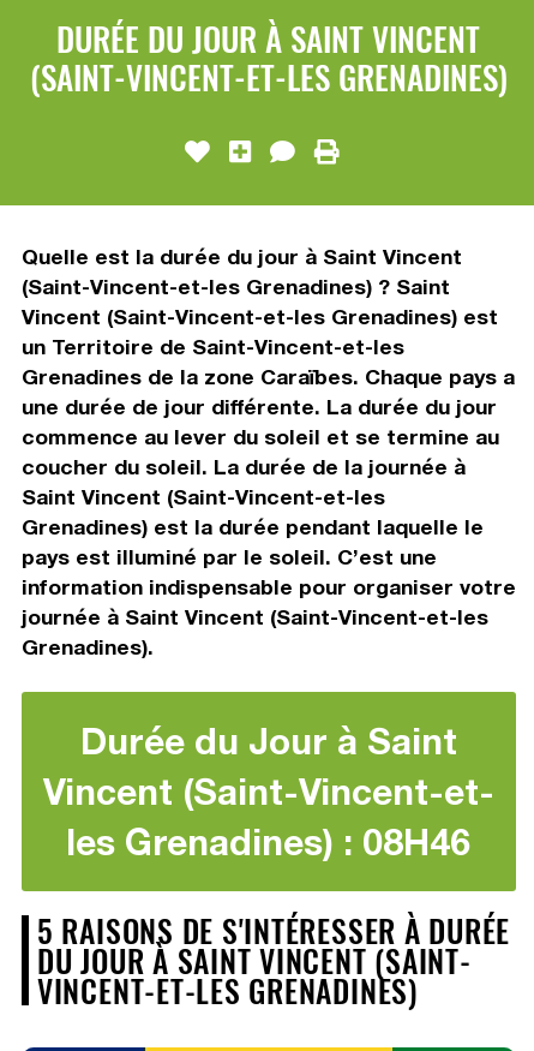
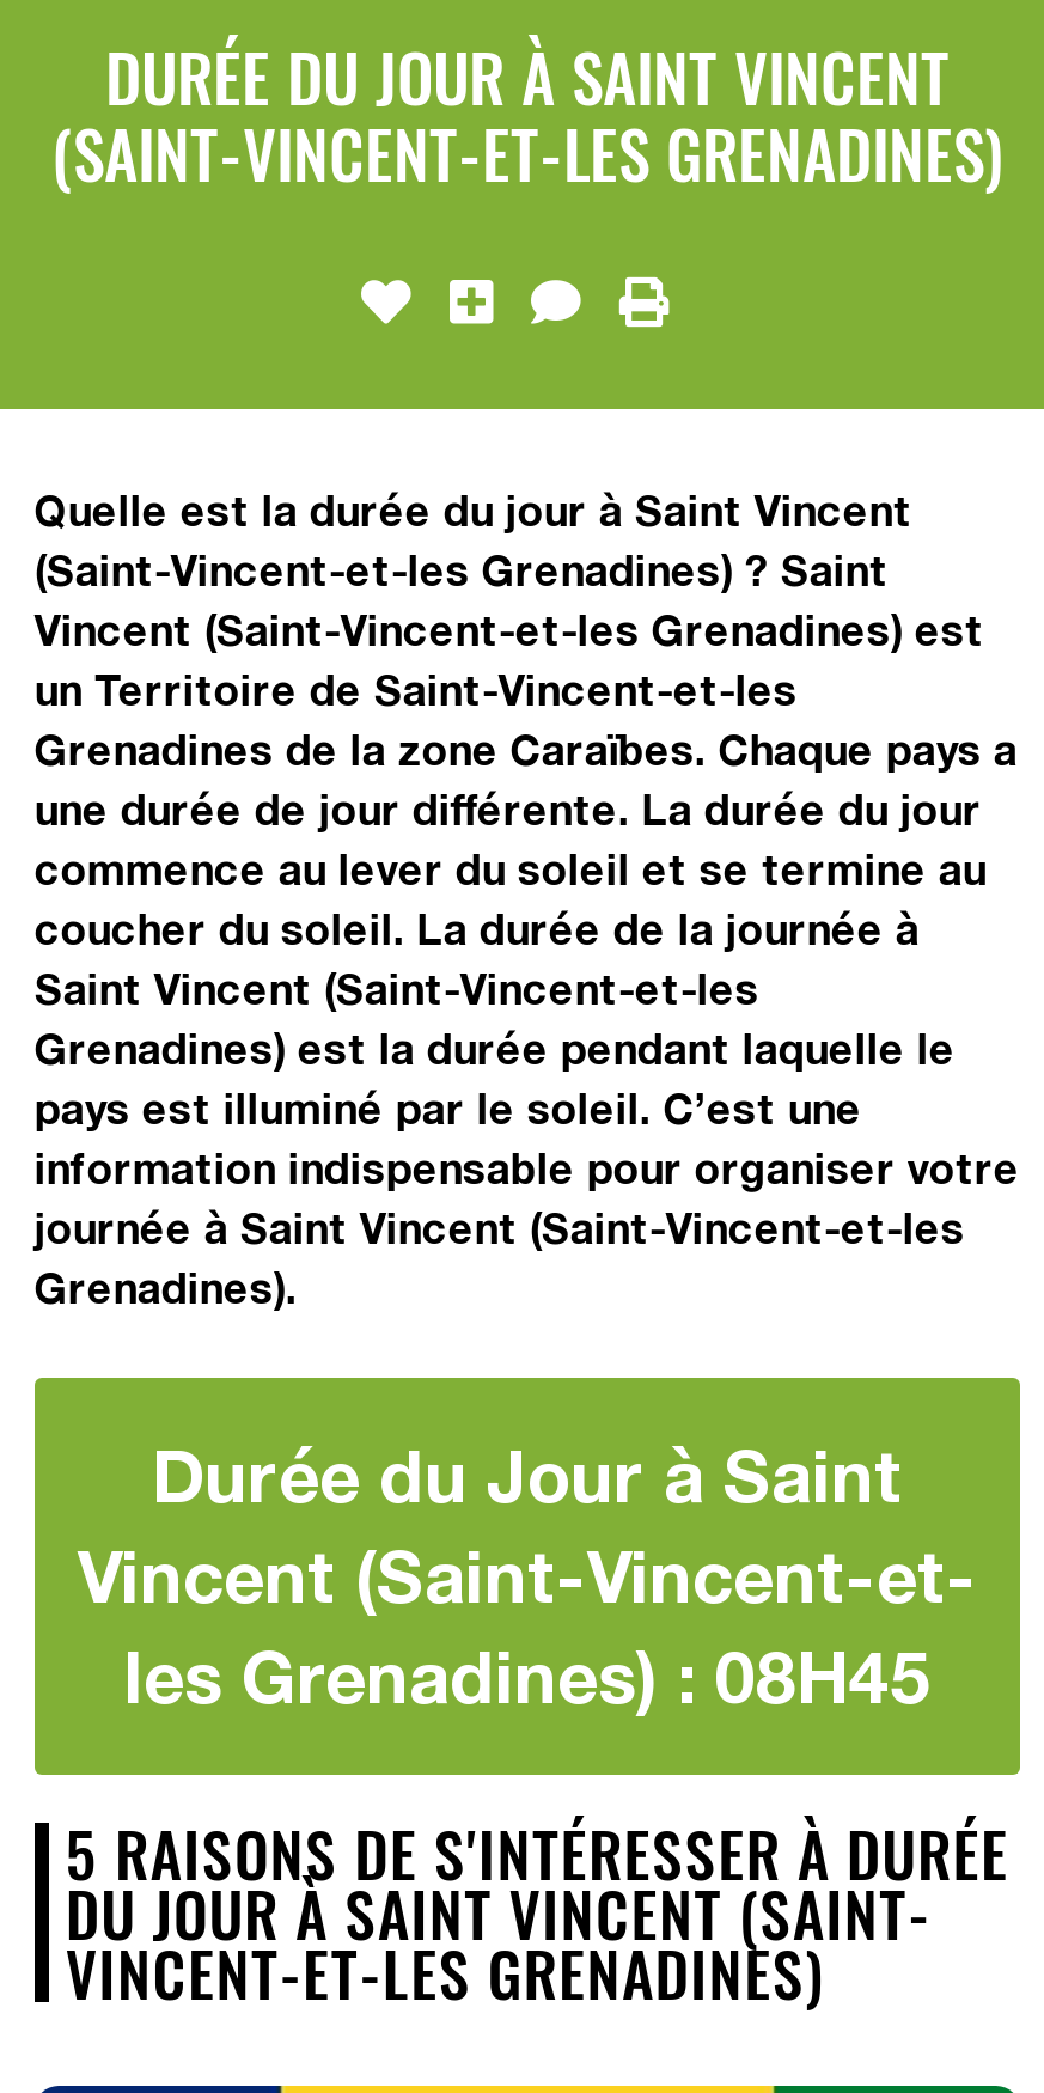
[67,820,471,863] les Grenadines) : 08H46 -> [124,1633,930,1719] les Grenadines) : 08H45

